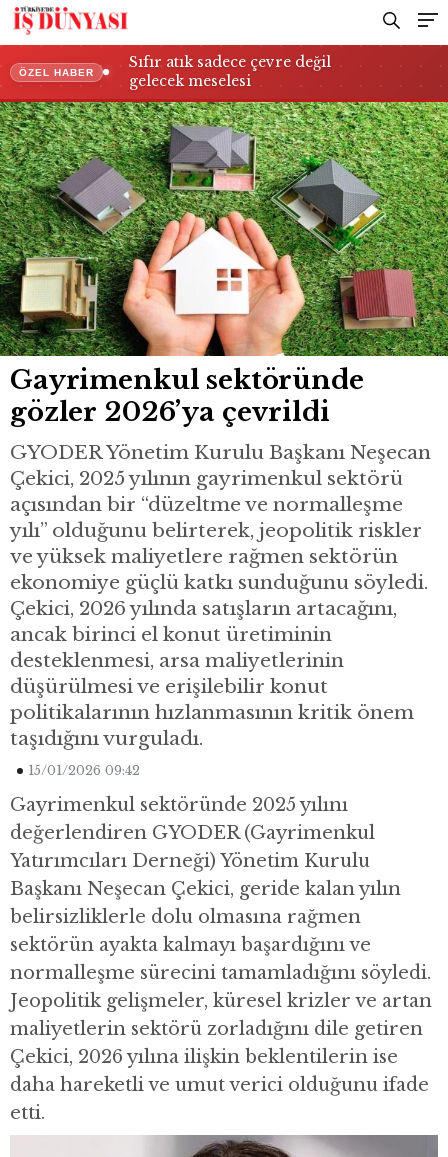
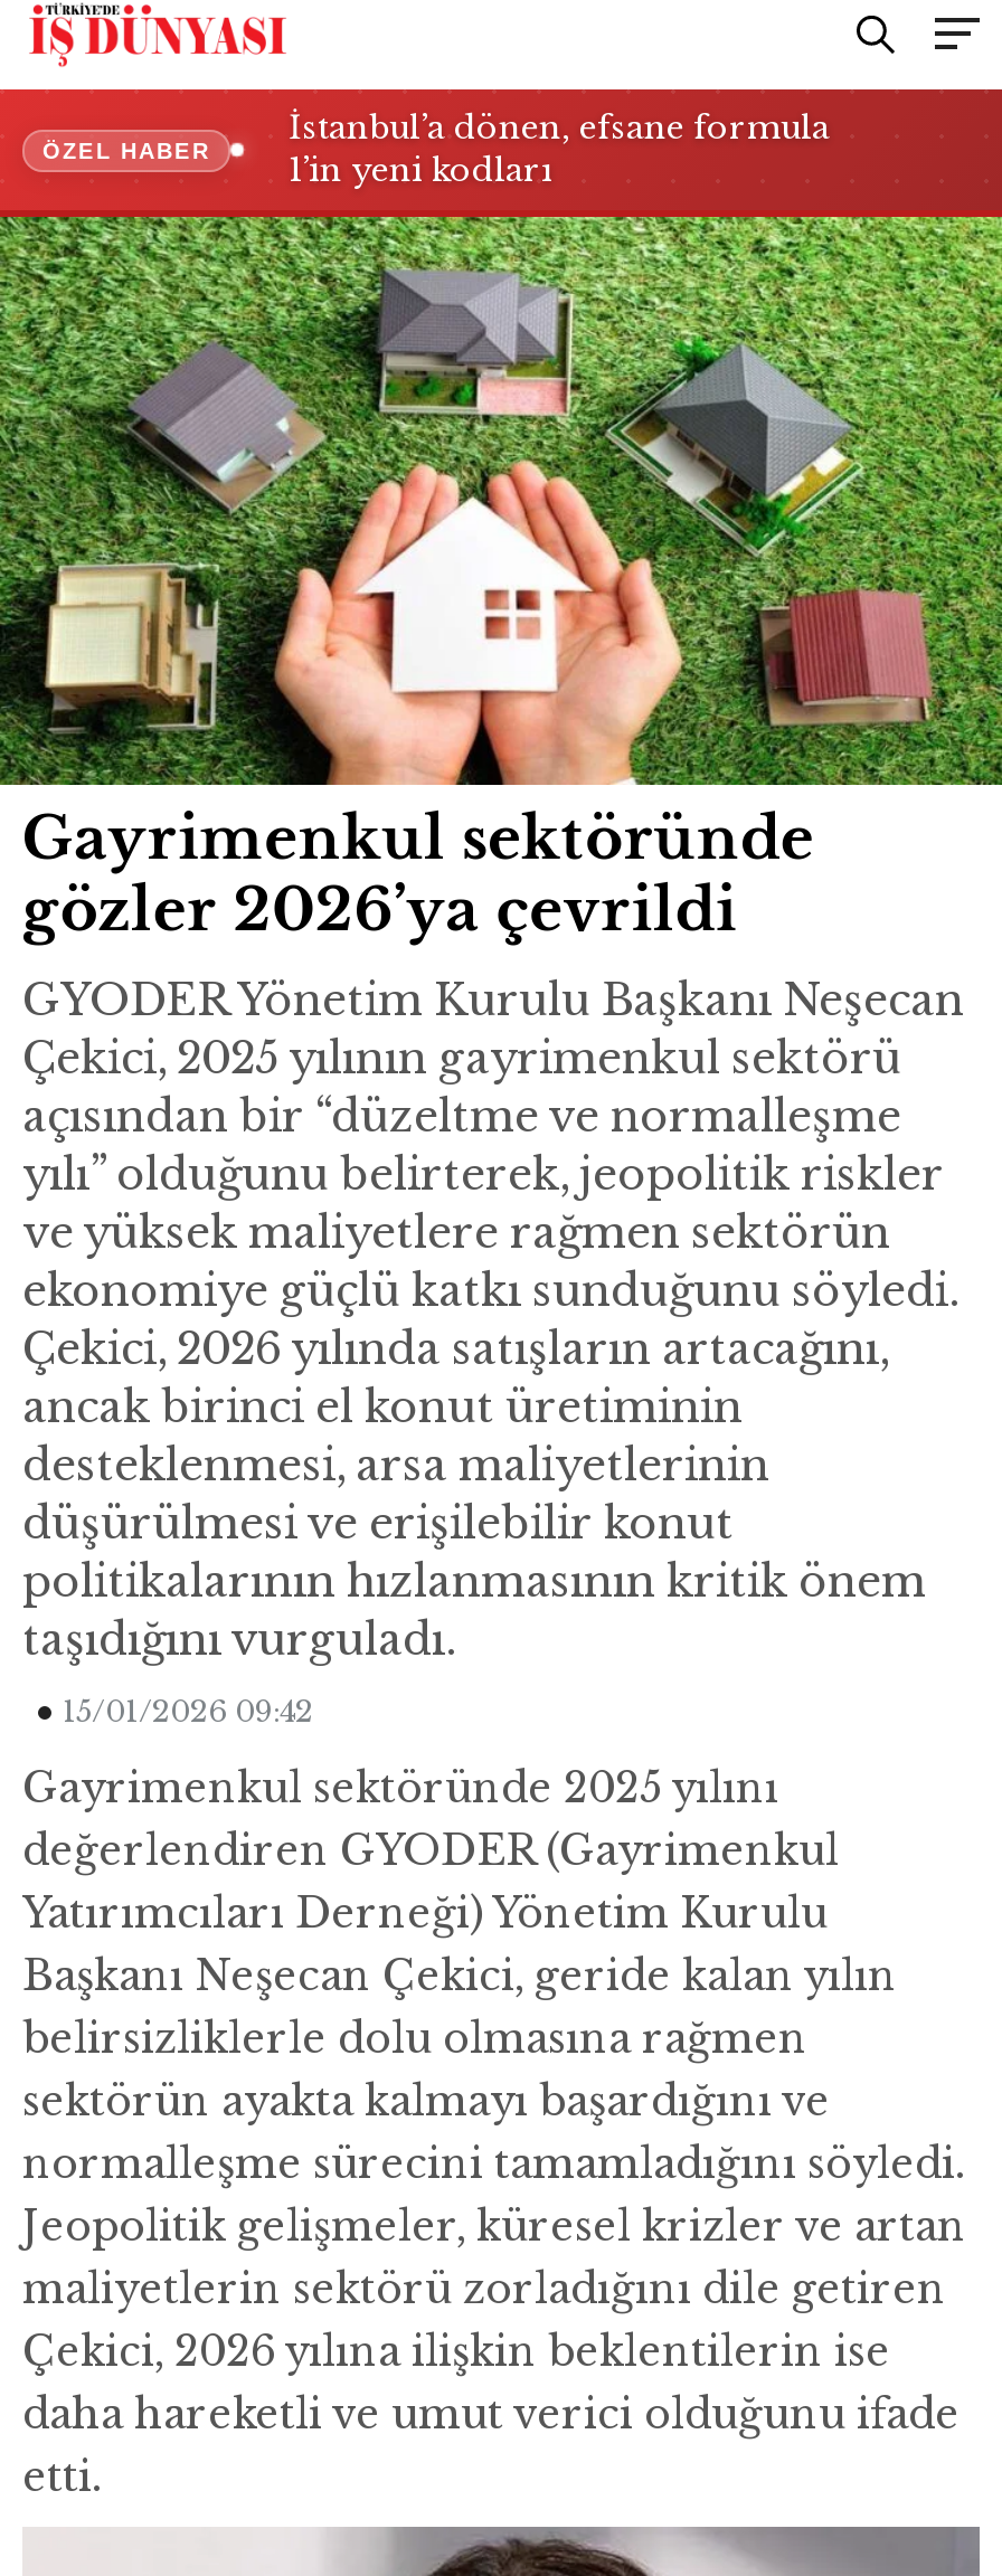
[129,53,331,90] Sıfır atık sadece çevre değil | gelecek meselesi -> [289,107,830,190] İstanbul’a dönen, efsane formula | 1’in yeni kodları

